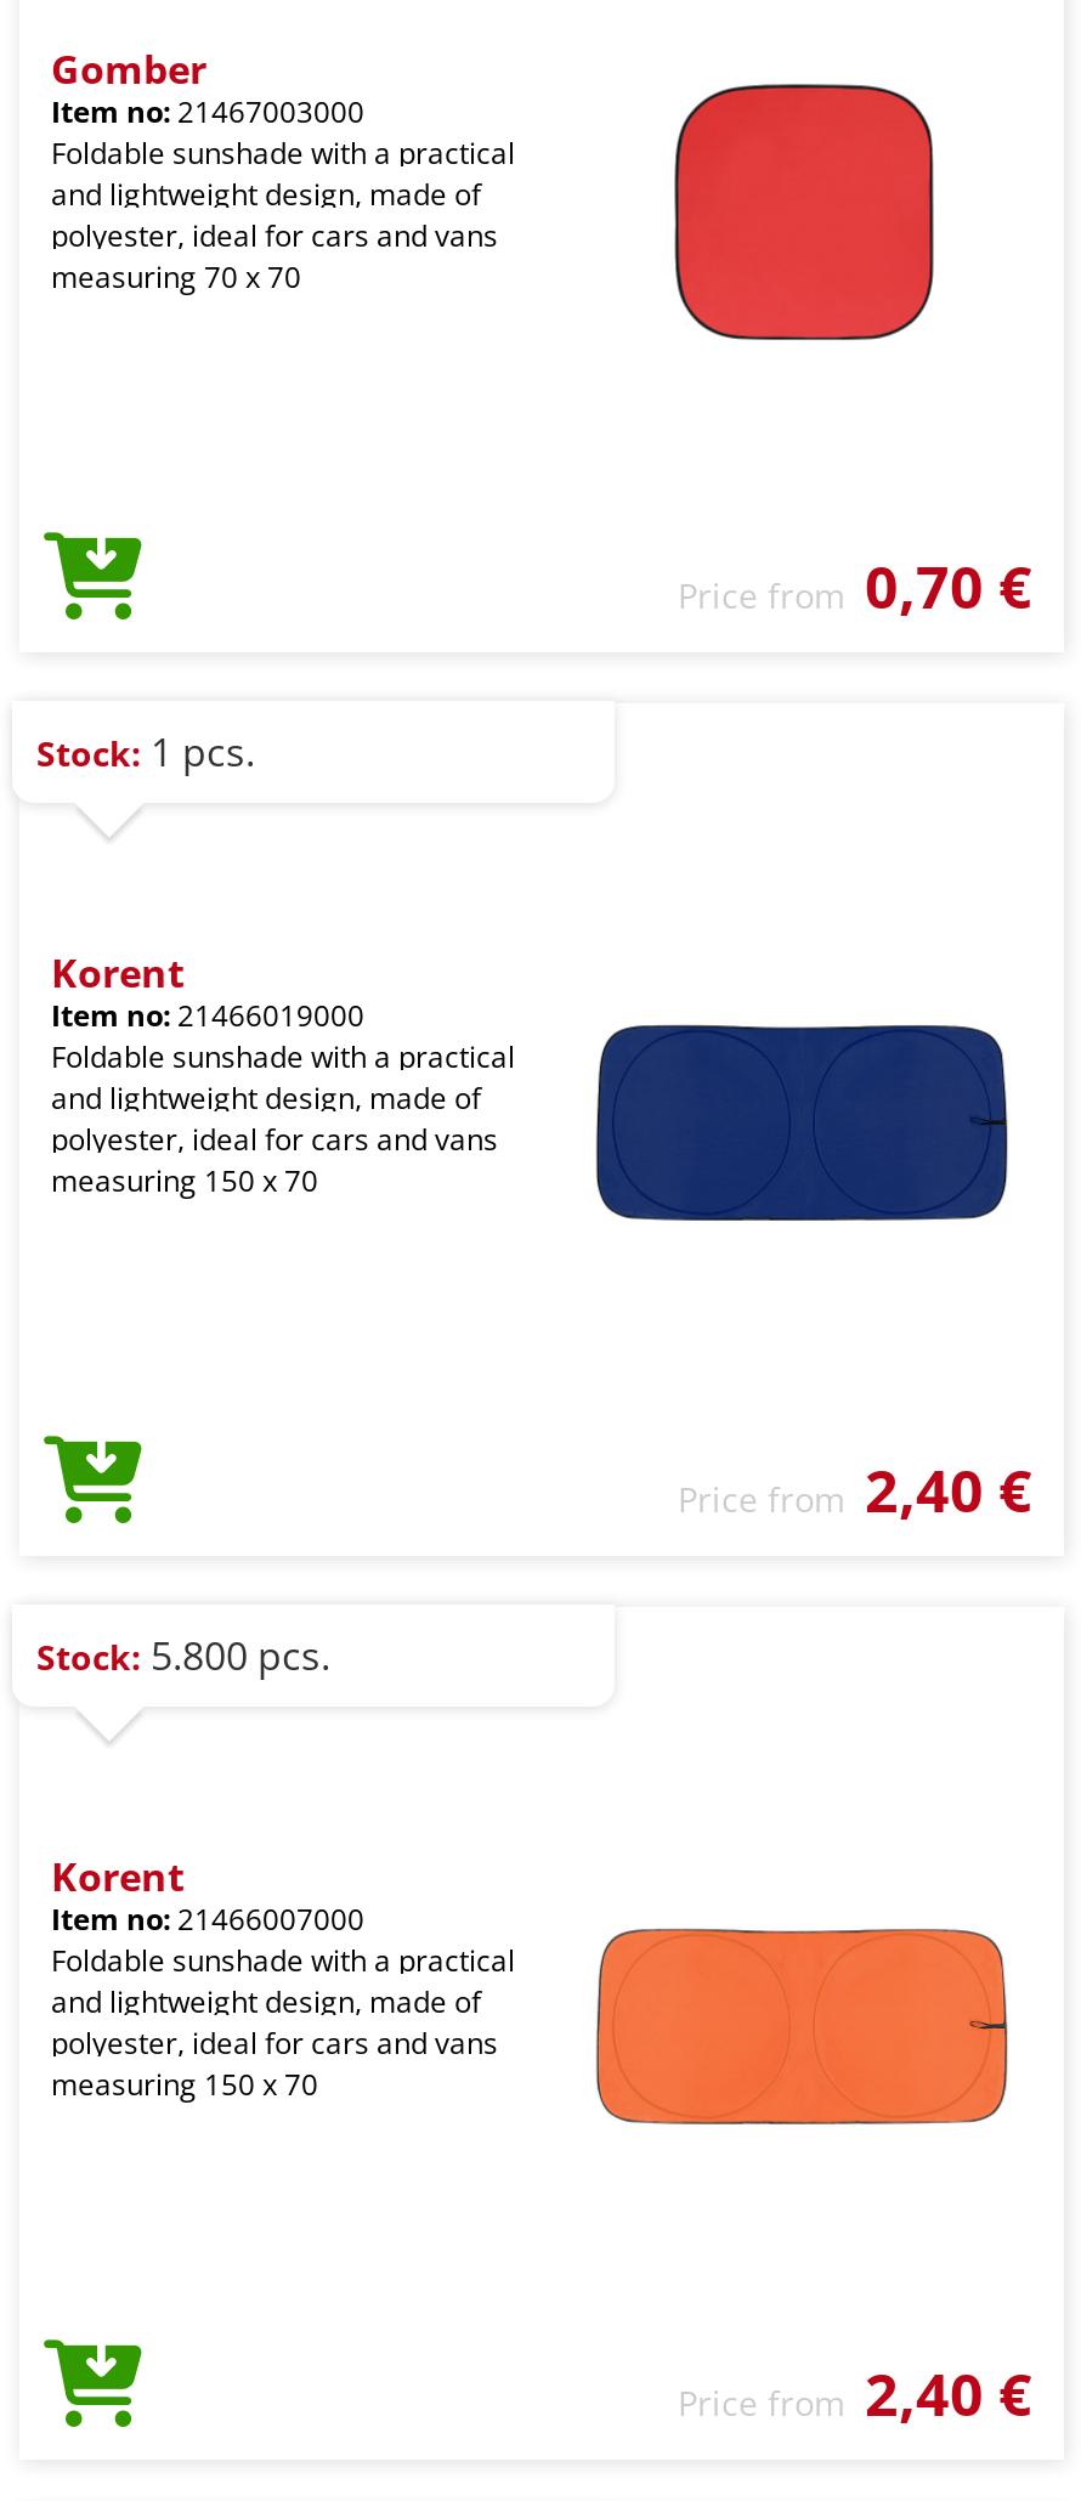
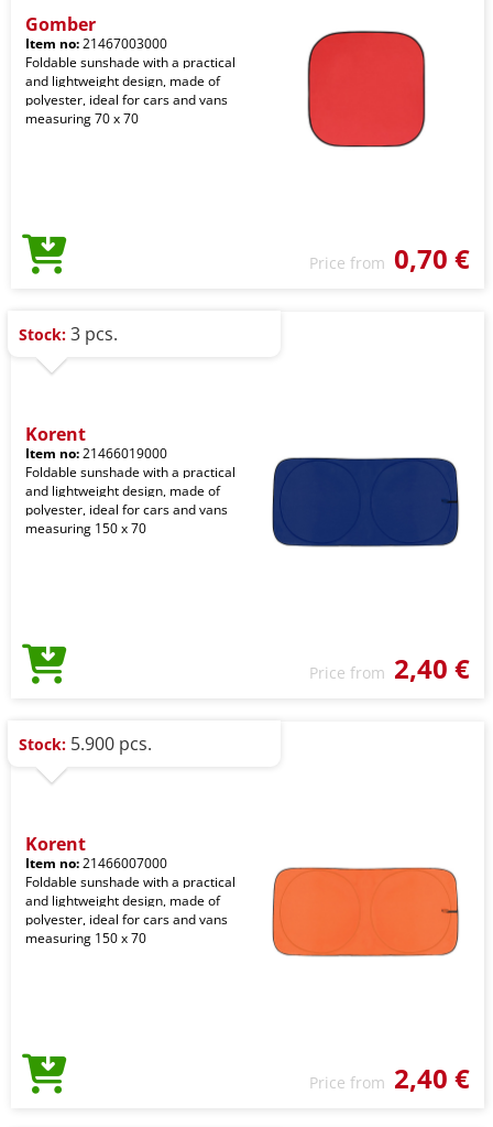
[36,725,255,779] Stock: 1 pcs. -> [19,322,118,346] Stock: 3 pcs.
[36,1629,330,1682] Stock: 5.800 pcs. -> [19,732,152,756] Stock: 5.900 pcs.

